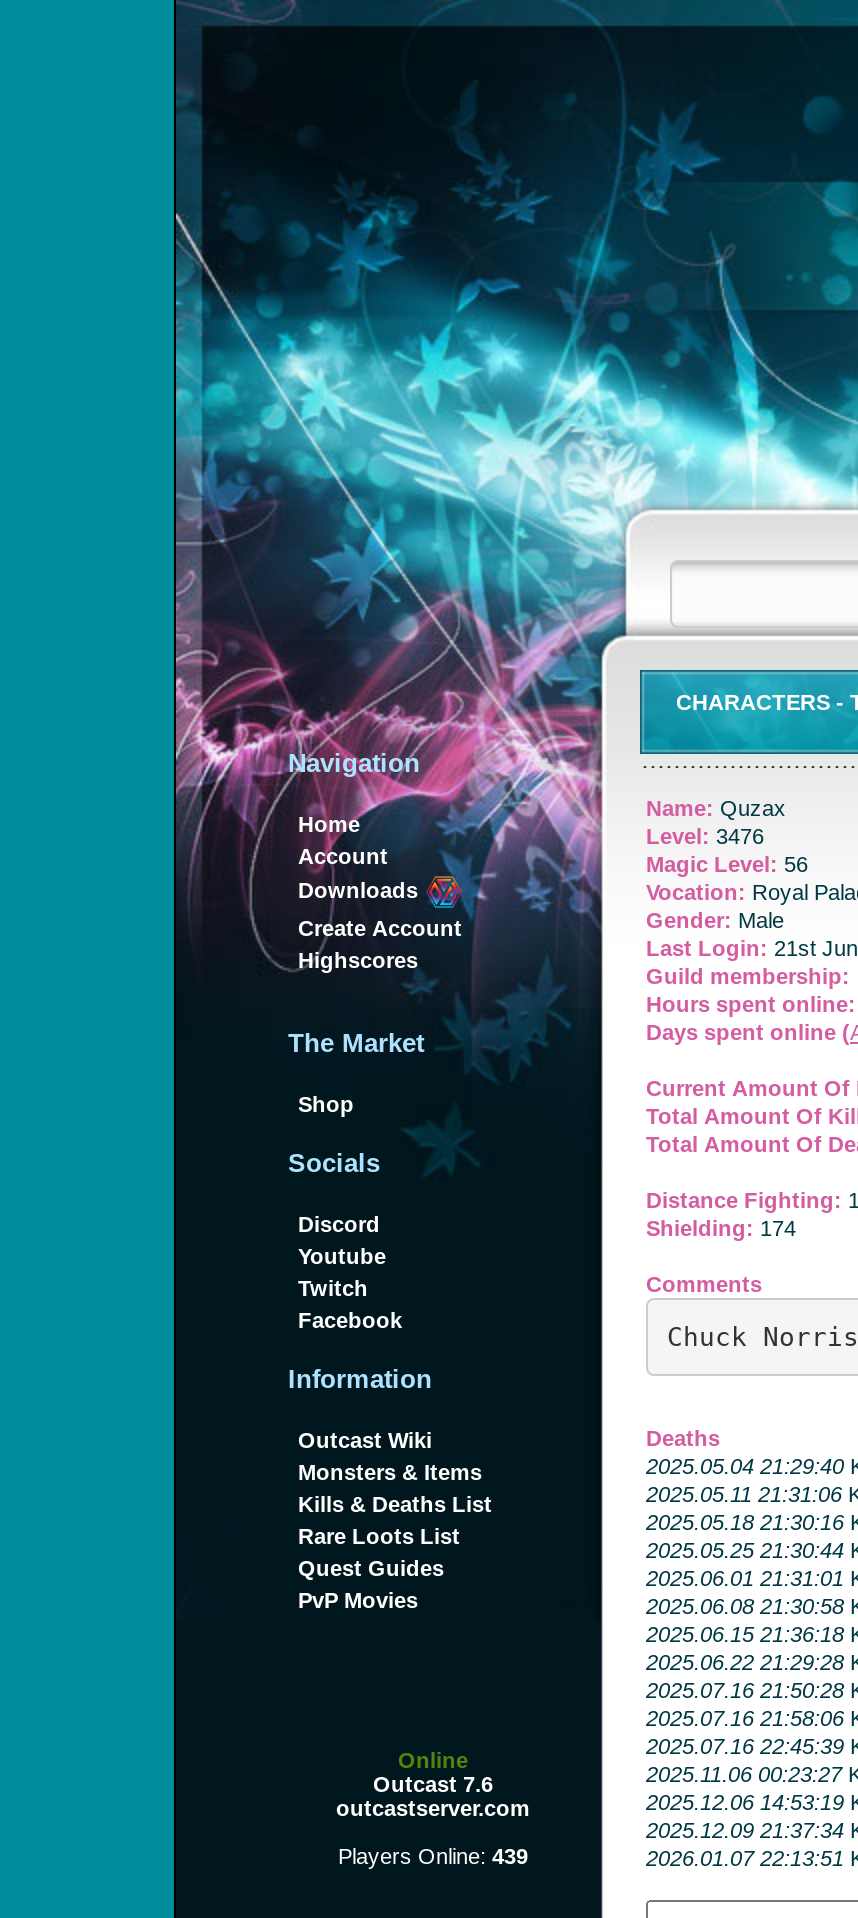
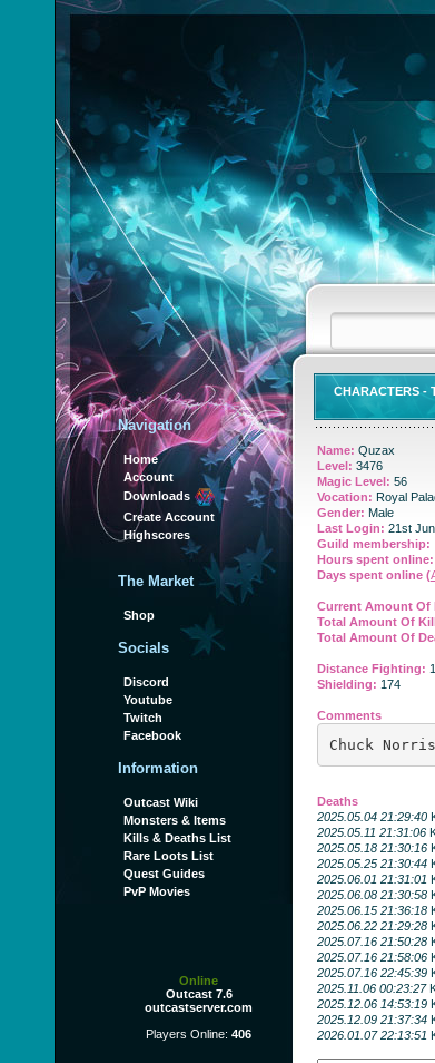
[338,1844,528,1868] Players Online: 439 -> [146,1027,251,1041] Players Online: 406

